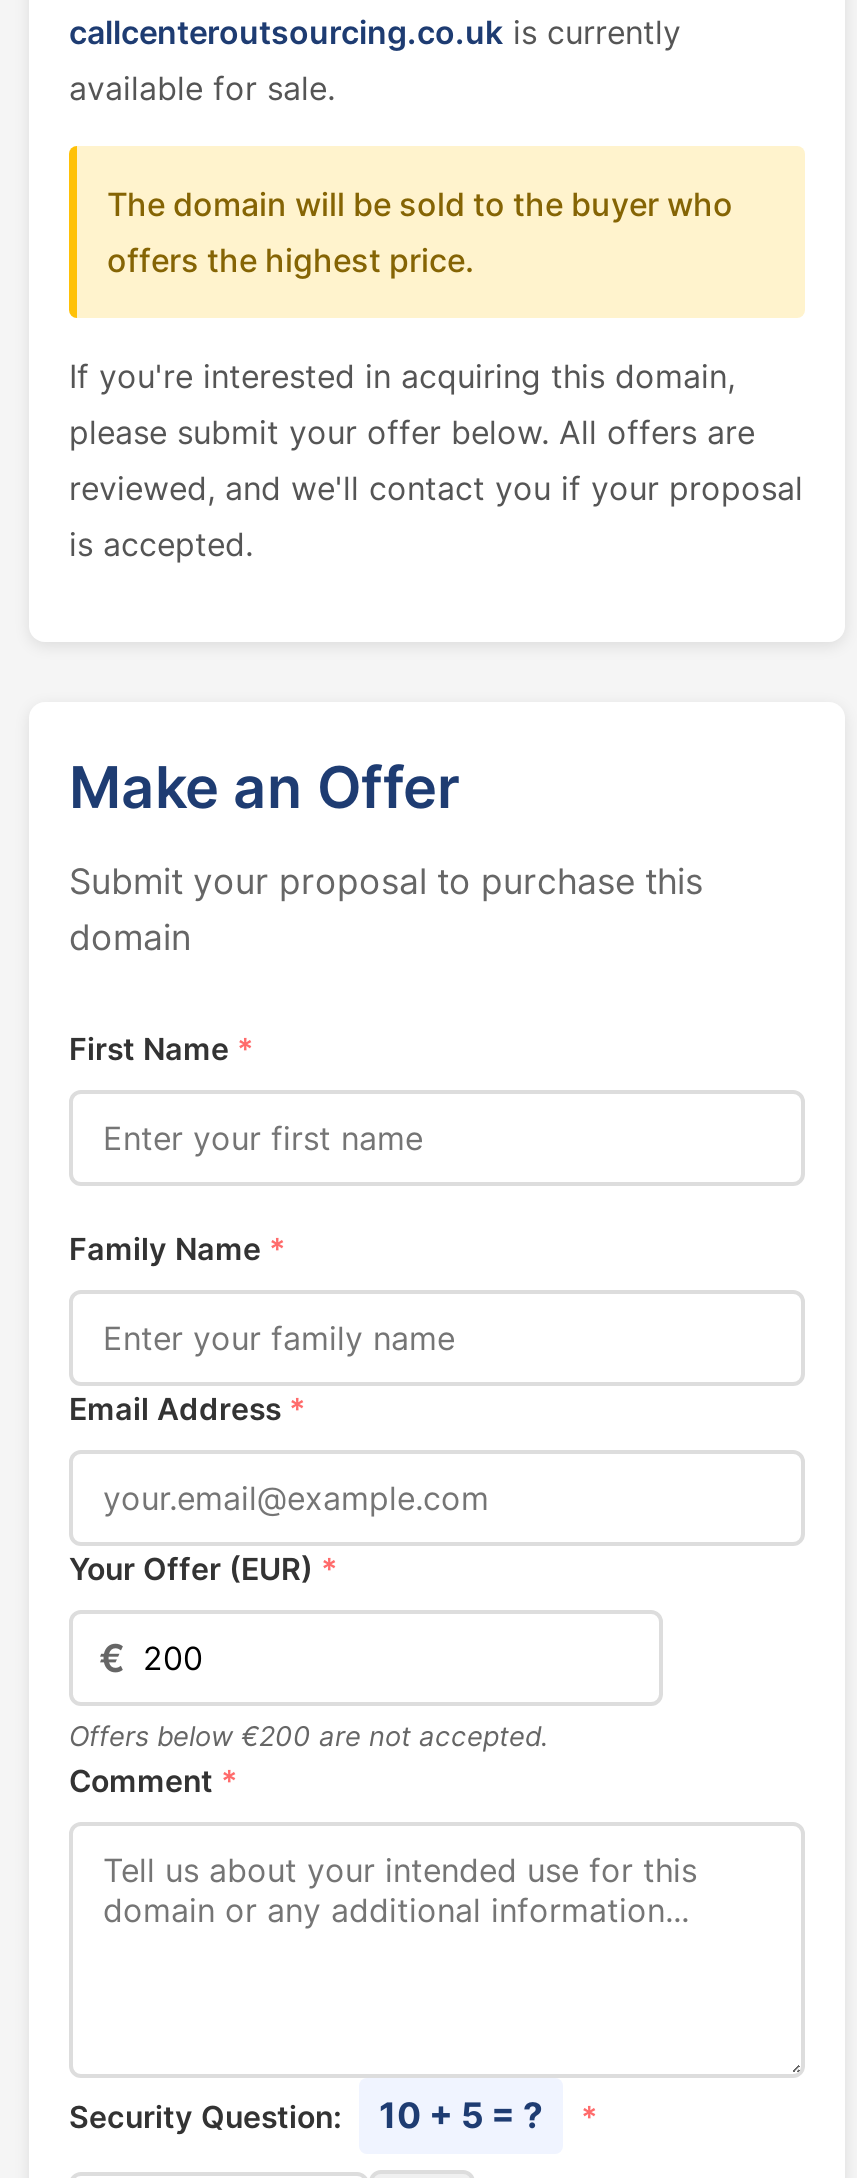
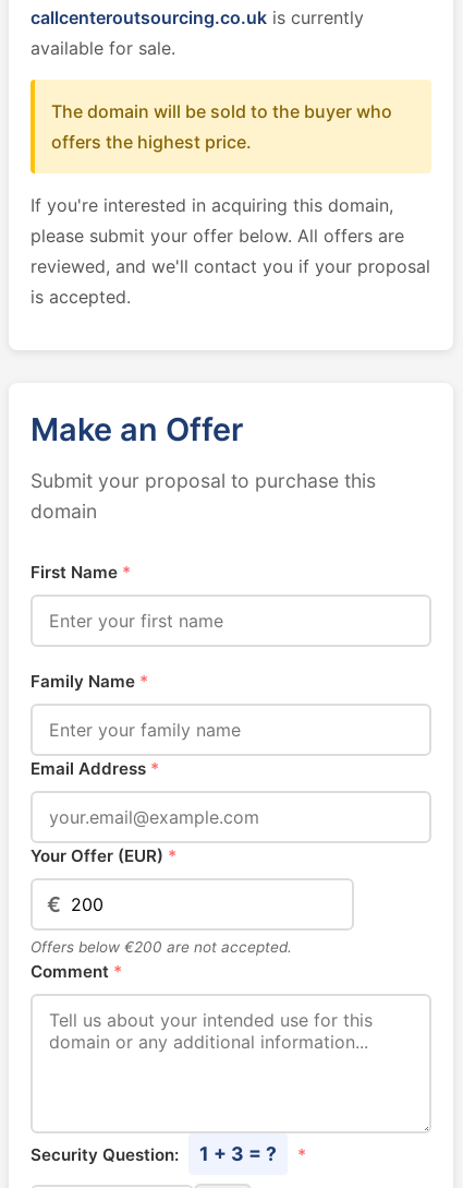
[379,2094,543,2136] 10 + 5 = ? -> [199,1142,277,1165] 1 + 3 = ?

